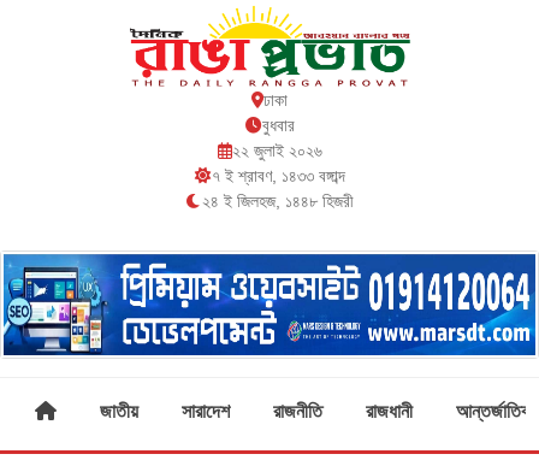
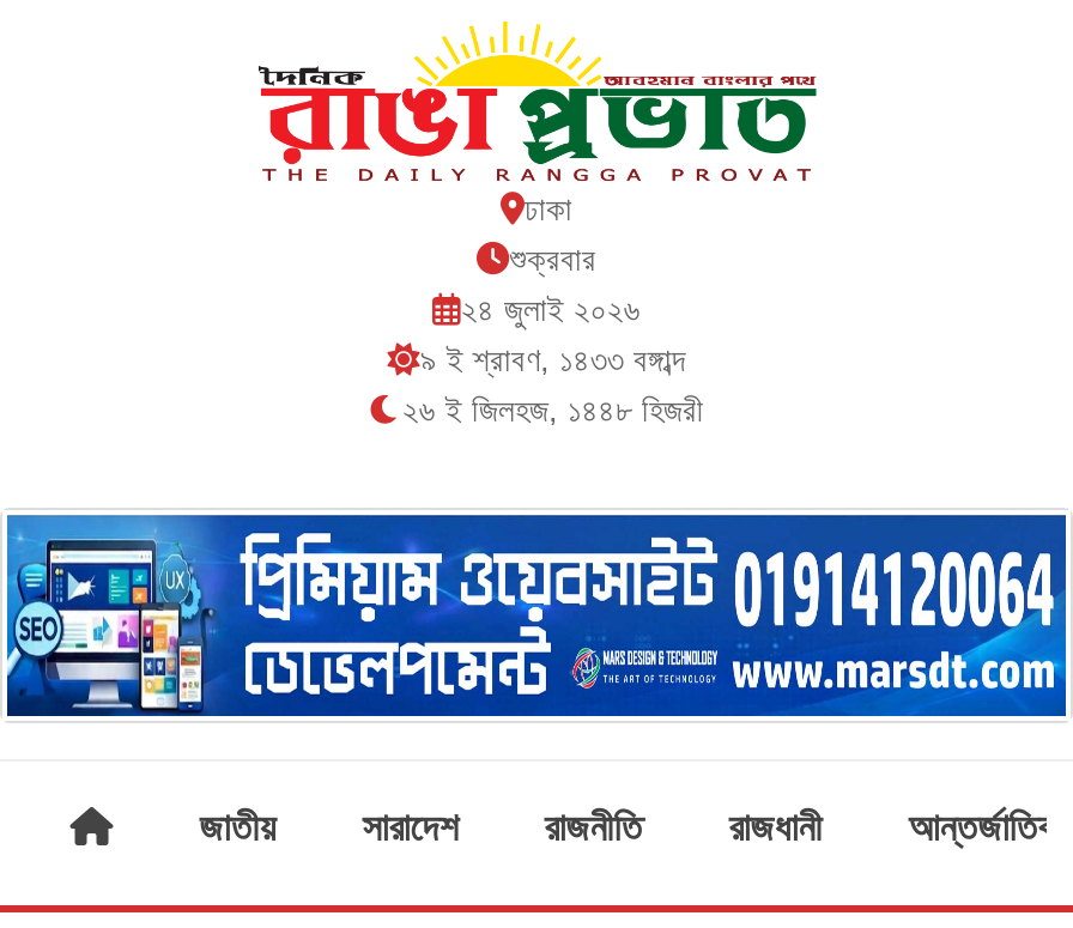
[202,117,354,211] বুধবার | ২২ জুলাই ২০২৬ | ৭ ই শ্রাবণ, ১৪৩৩ বঙ্গাব্দ | ২৪ ই জিলহজ, ১৪৪৮ হিজরী -> [402,242,704,429] শুক্রবার | ২৪ জুলাই ২০২৬ | ৯ ই শ্রাবণ, ১৪৩৩ বঙ্গাব্দ | ২৬ ই জিলহজ, ১৪৪৮ হিজরী

